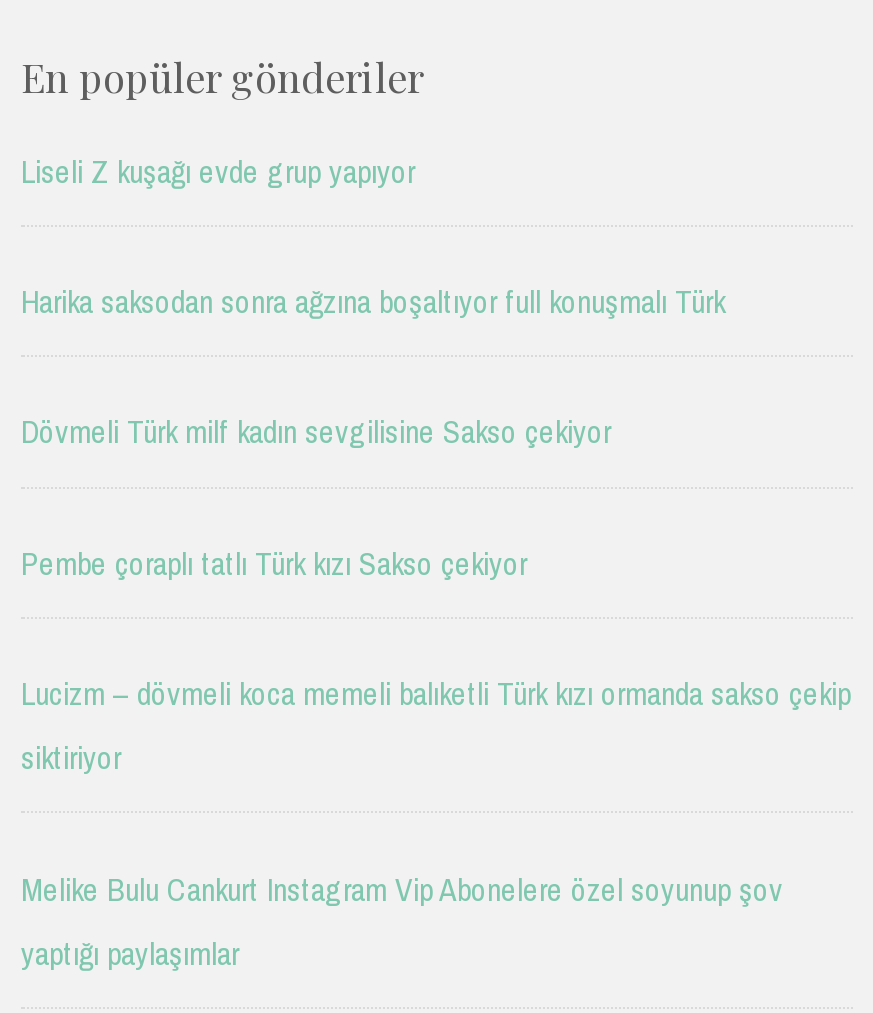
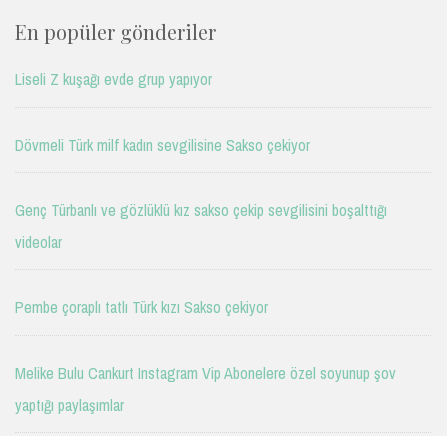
[21,279,725,323] Harika saksodan sonra ağzına boşaltıyor full konuşmalı Türk -> none
none -> [15,199,387,253] Genç Türbanlı ve gözlüklü kız sakso çekip sevgilisini boşalttığı | videolar
moved [21,541,527,585] -> [15,296,268,318]: Pembe çoraplı tatlı Türk kızı Sakso çekiyor
[21,672,851,780] Lucizm – dövmeli koca memeli balıketli Türk kızı ormanda sakso çekip | siktiriyor -> none

